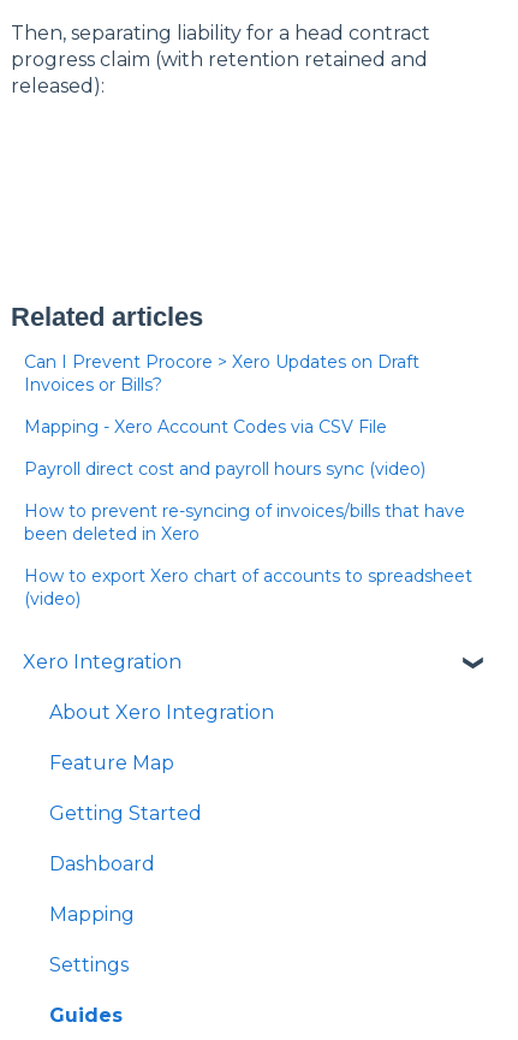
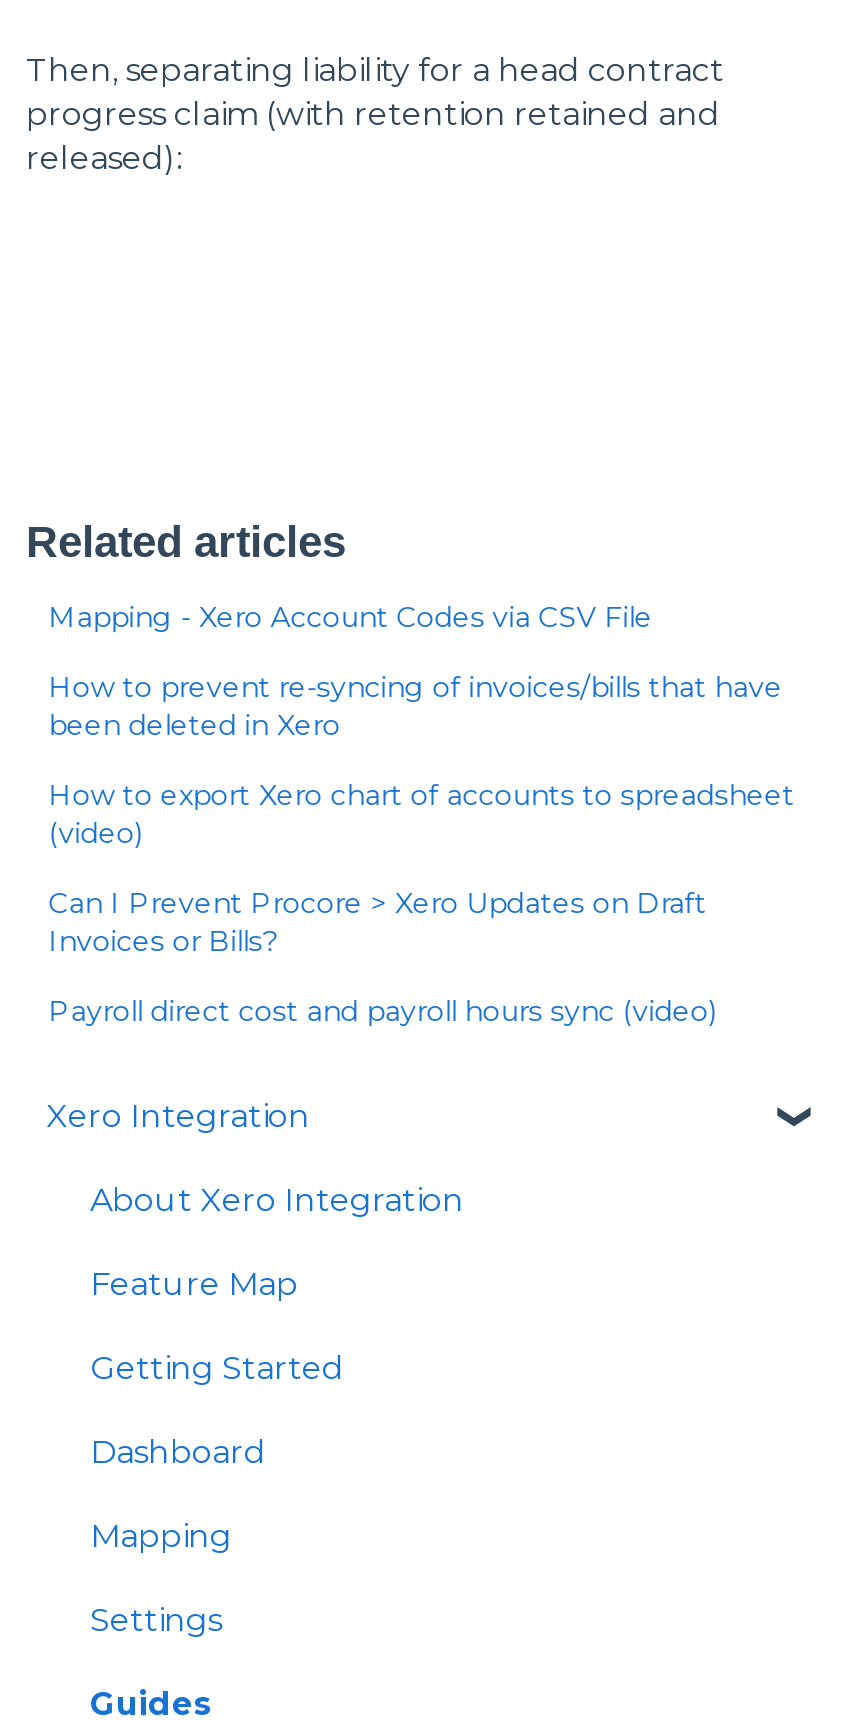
moved [24,351,420,396] -> [48,885,706,959]: Can I Prevent Procore > Xero Updates on Draft | Invoices or Bills?
moved [24,416,387,438] -> [48,599,652,635]: Mapping - Xero Account Codes via CSV File
moved [24,458,426,480] -> [48,993,716,1029]: Payroll direct cost and payroll hours sync (video)
moved [24,500,473,610] -> [48,669,794,851]: How to prevent re-syncing of invoices/bills that have | been deleted in Xero | How to export Xero chart of accounts to spreadsheet | (video)

